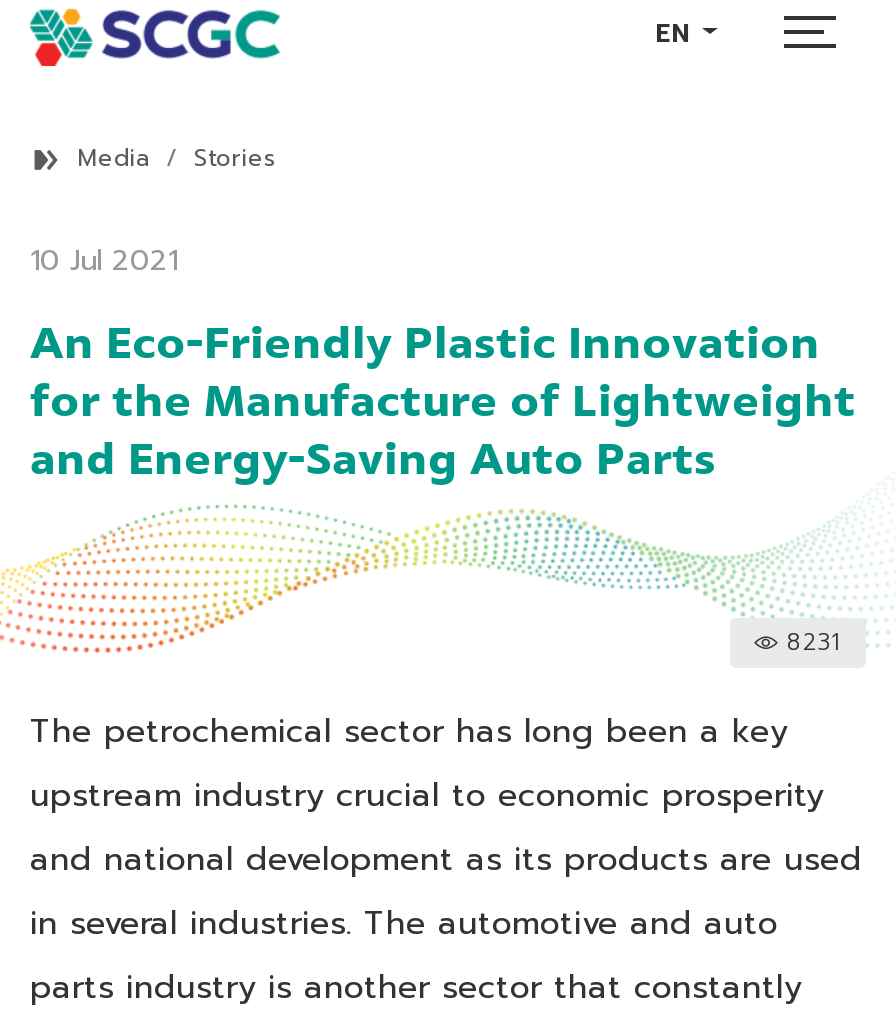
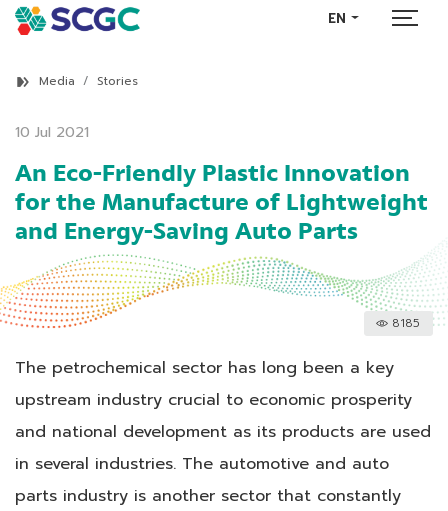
[787,624,841,660] 8231 -> [392,314,420,332] 8185

